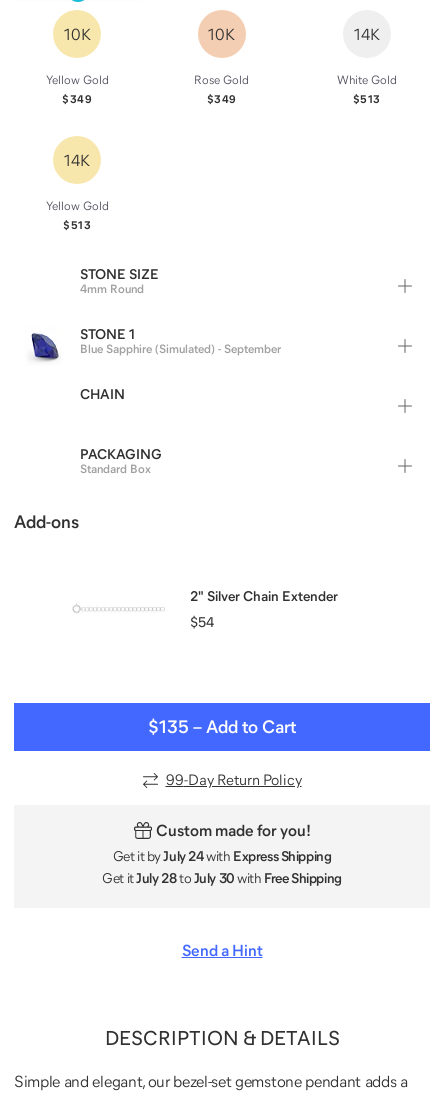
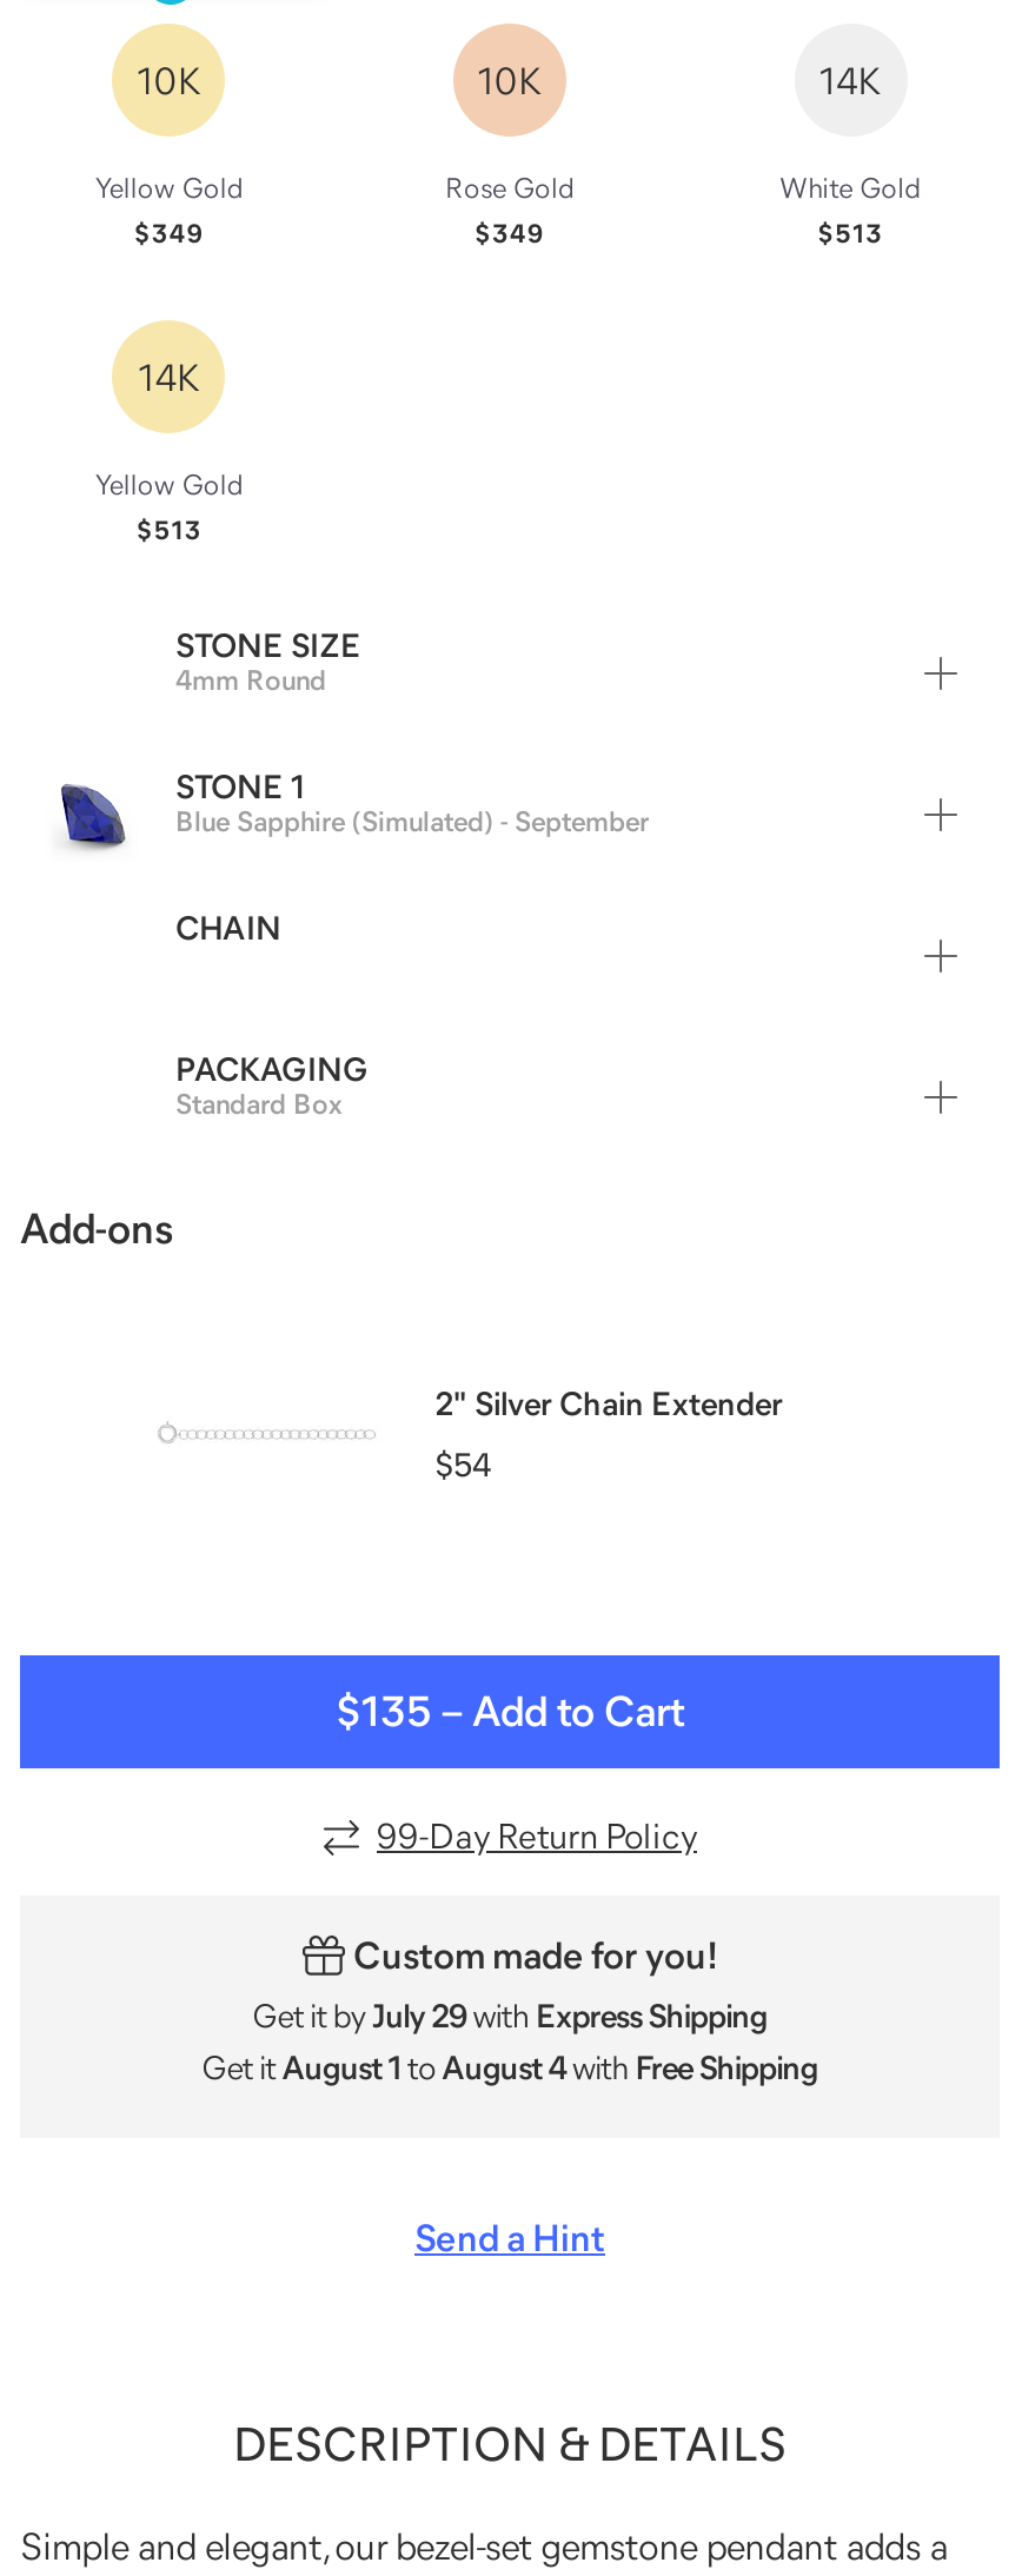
[113,849,331,863] Get it by July 24 with Express Shipping -> [252,2000,767,2033] Get it by July 29 with Express Shipping
[102,871,342,885] Get it July 28 to July 30 with Free Shipping -> [202,2052,818,2085] Get it August 1 to August 4 with Free Shipping

